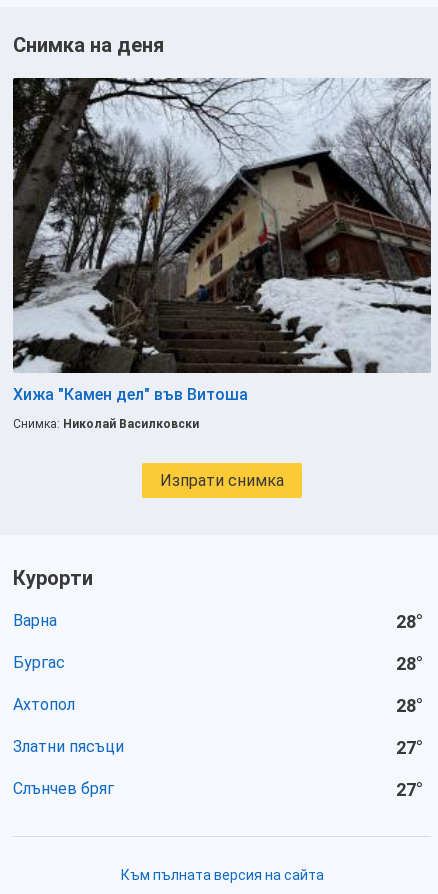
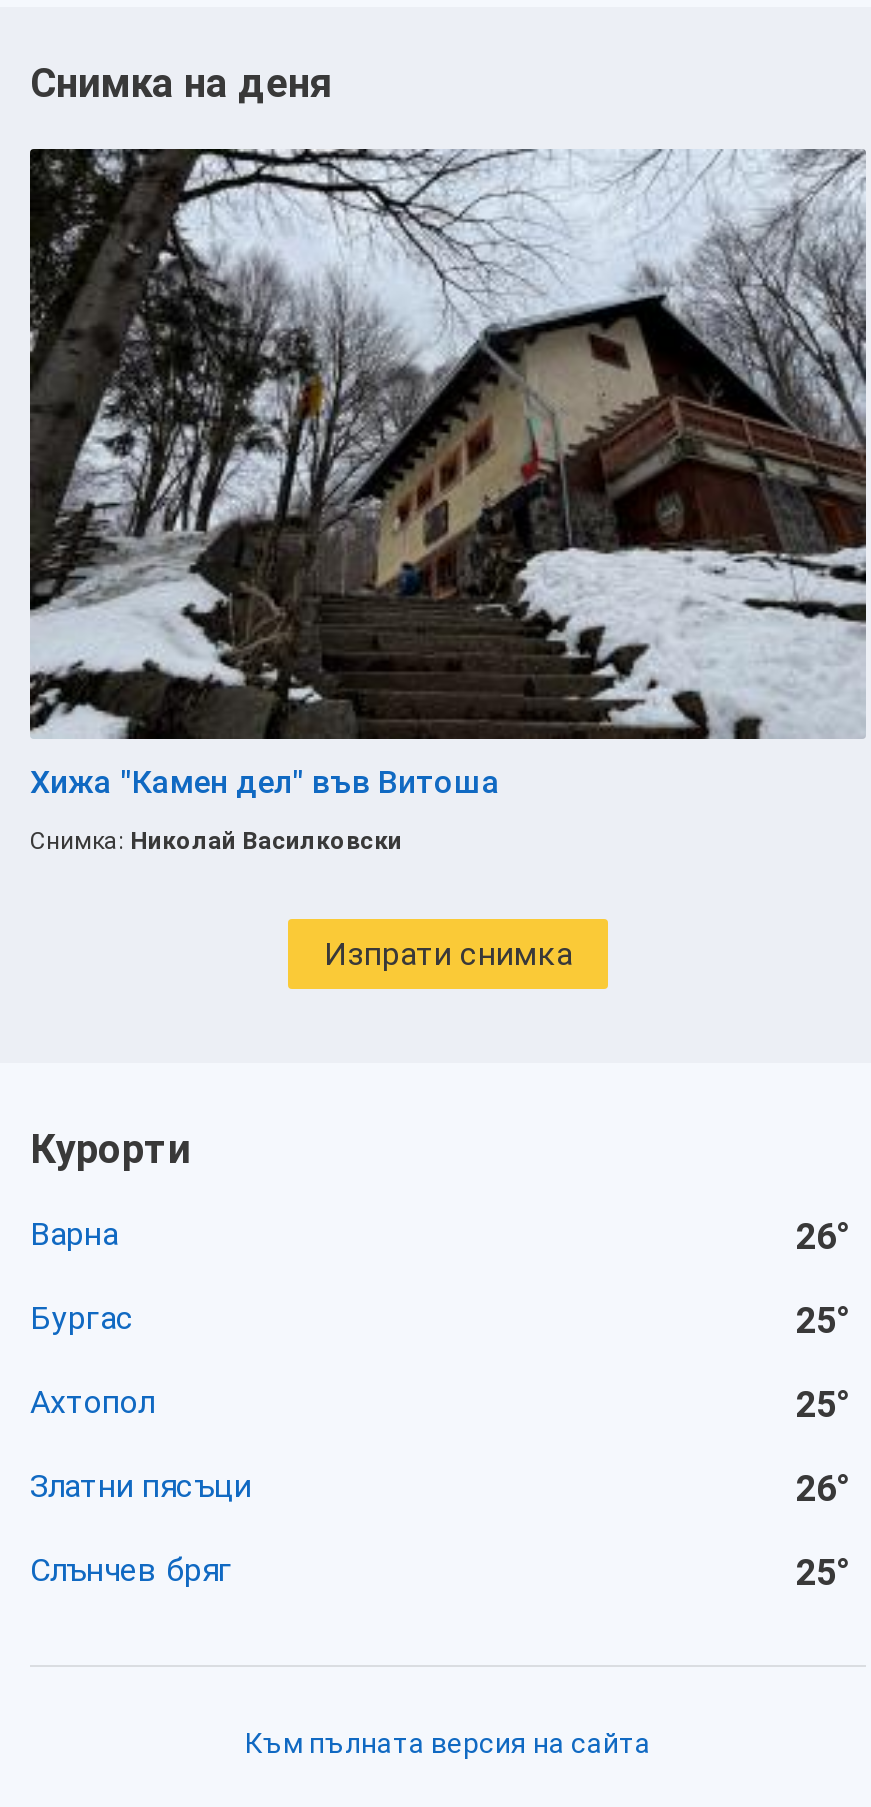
[396,611,423,632] 28° -> [796,1215,850,1257] 26°
[396,653,423,674] 28° -> [796,1299,850,1341] 25°
[396,695,423,716] 28° -> [796,1383,850,1425] 25°
[396,737,423,758] 27° -> [796,1467,850,1509] 26°
[396,779,423,800] 27° -> [796,1551,850,1593] 25°

